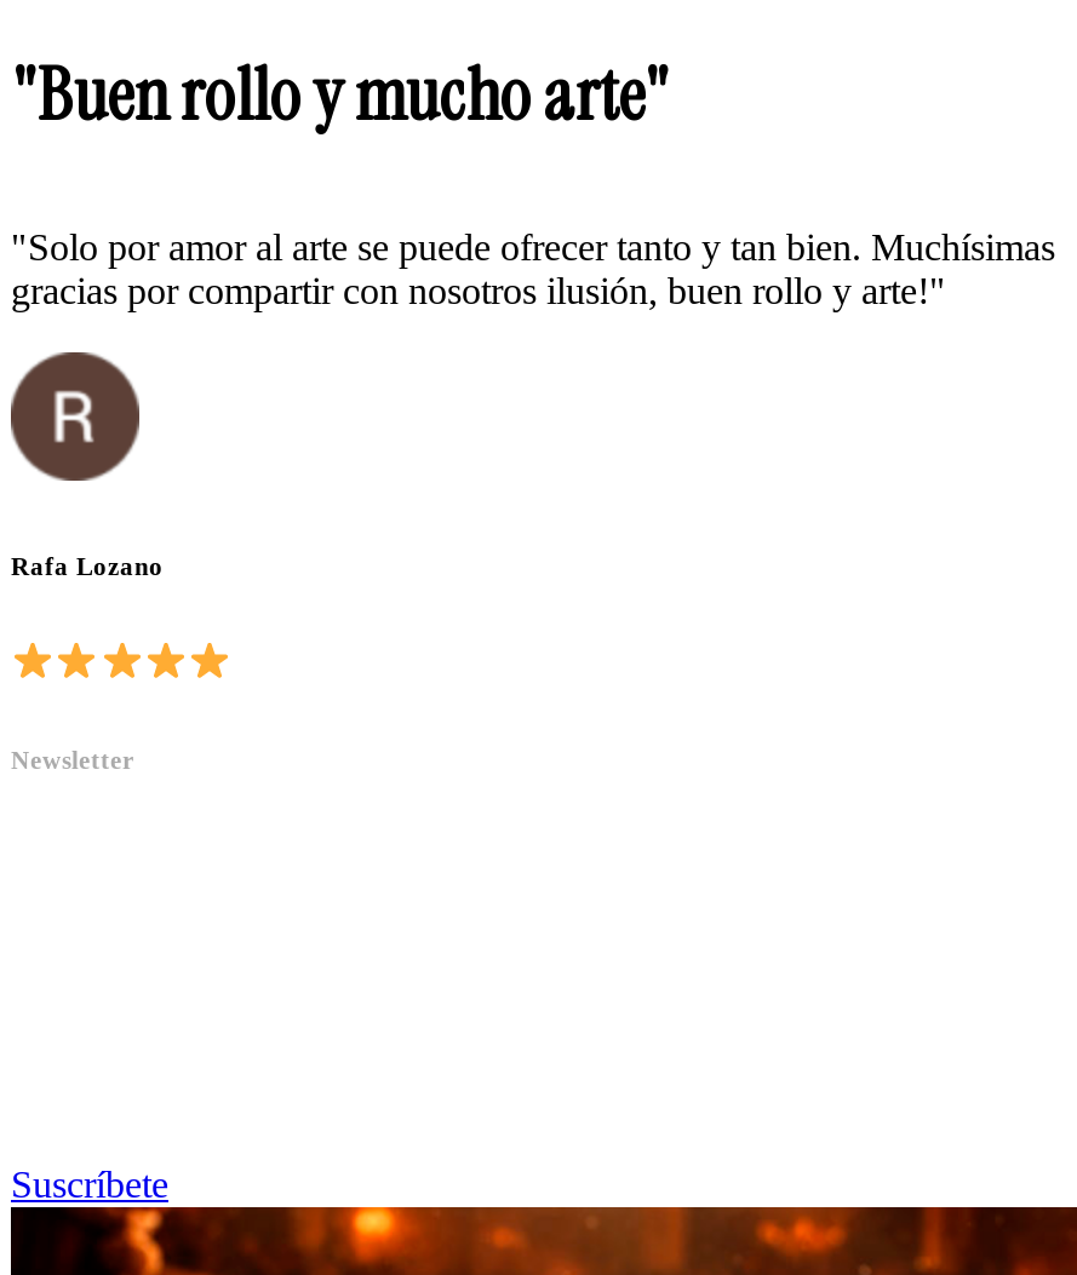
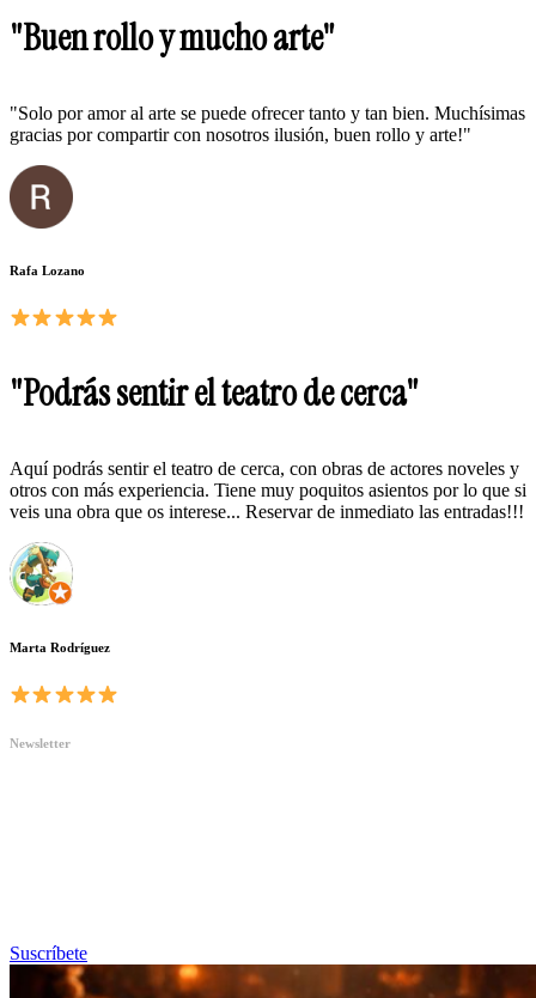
none -> [10,370,526,521] "Podrás sentir el teatro de cerca" | Aquí podrás sentir el teatro de cerca, con obras de actores noveles y | otros con más experiencia. Tiene muy poquitos asientos por lo que si | veis una obra que os interese... Reservar de inmediato las entradas!!!
none -> [10,543,110,654] [image] | Marta Rodríguez

